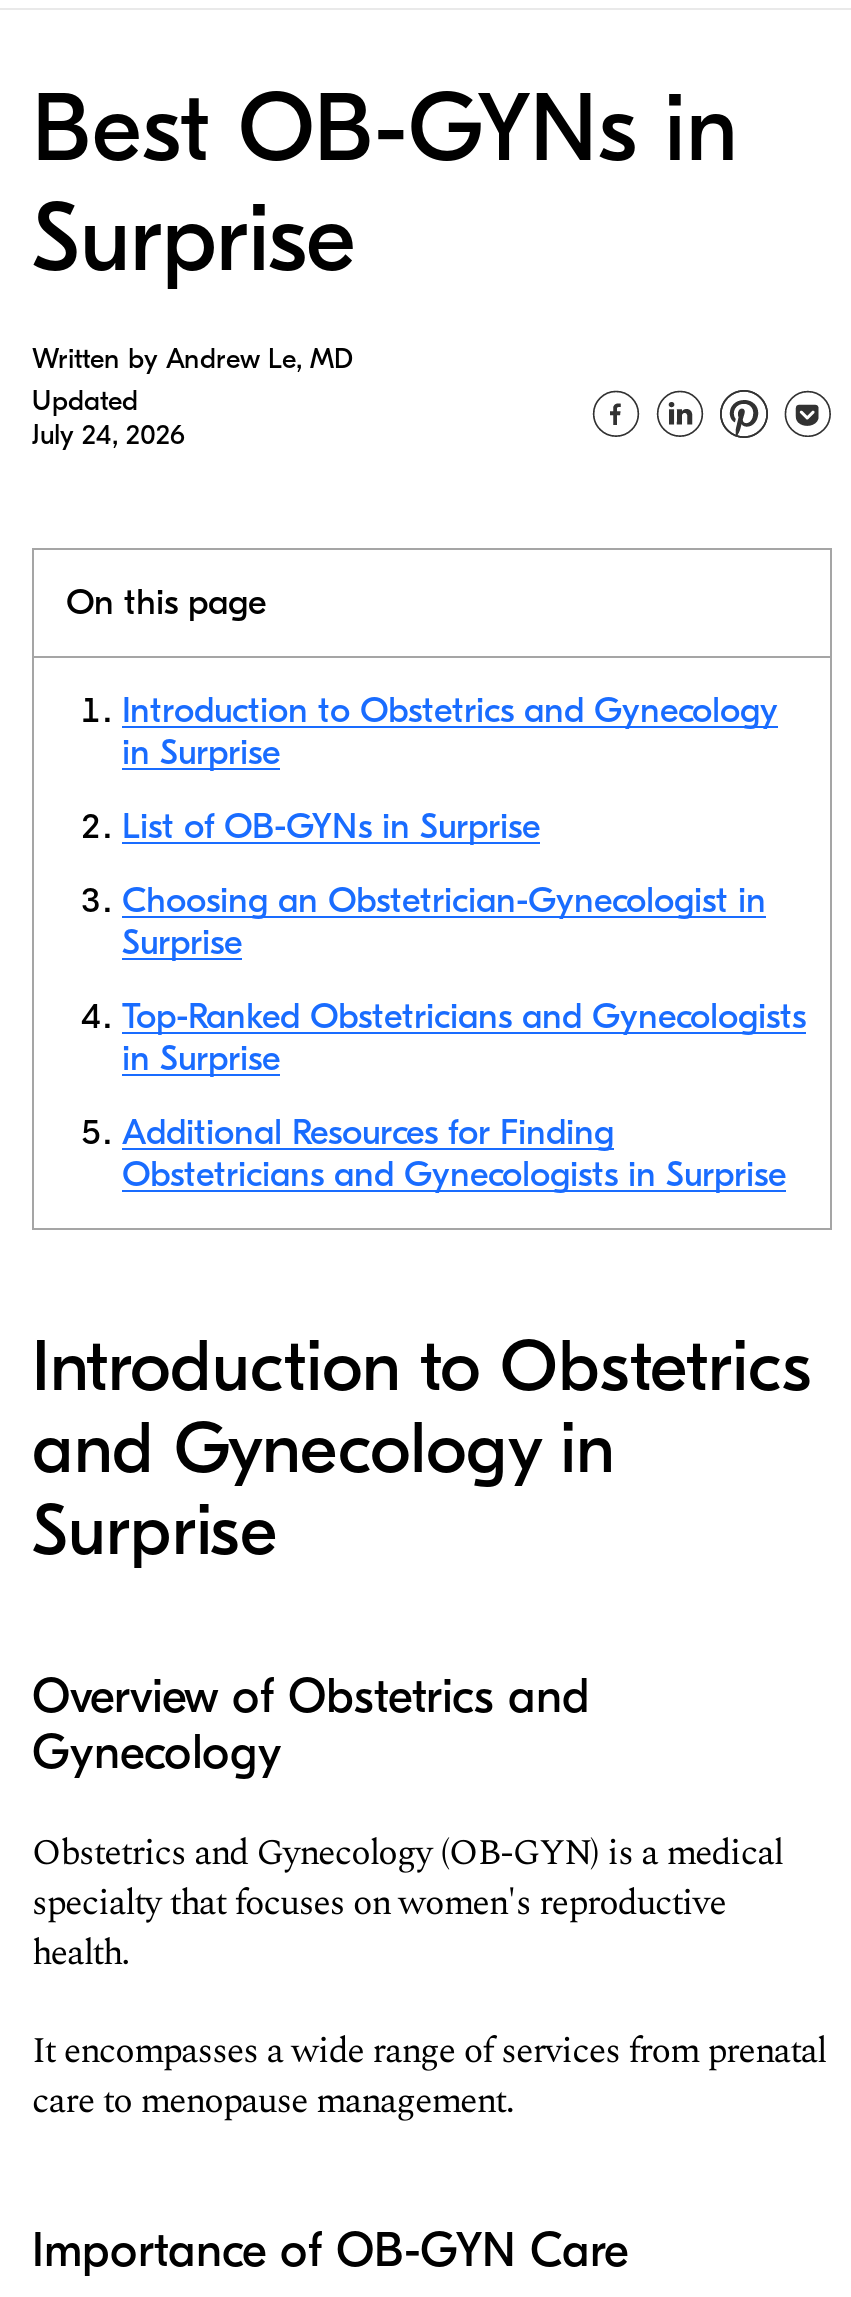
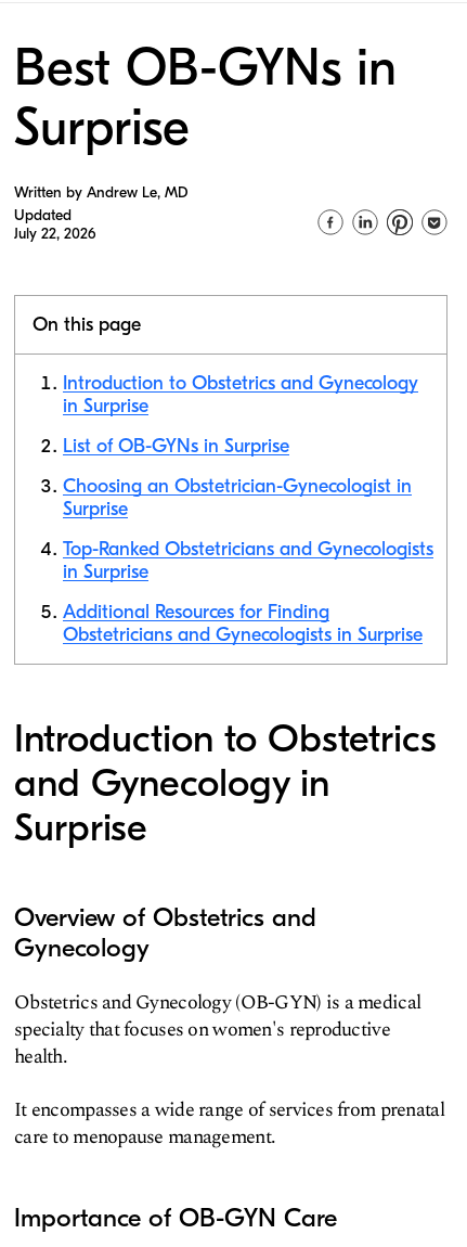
[32,418,184,452] July 24, 2026 -> [14,224,95,243] July 22, 2026

